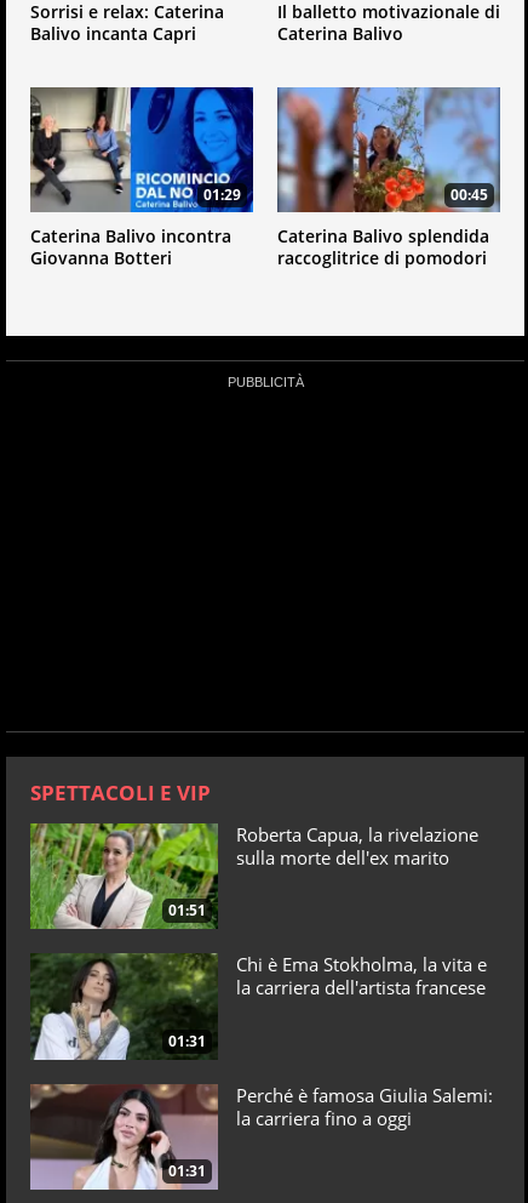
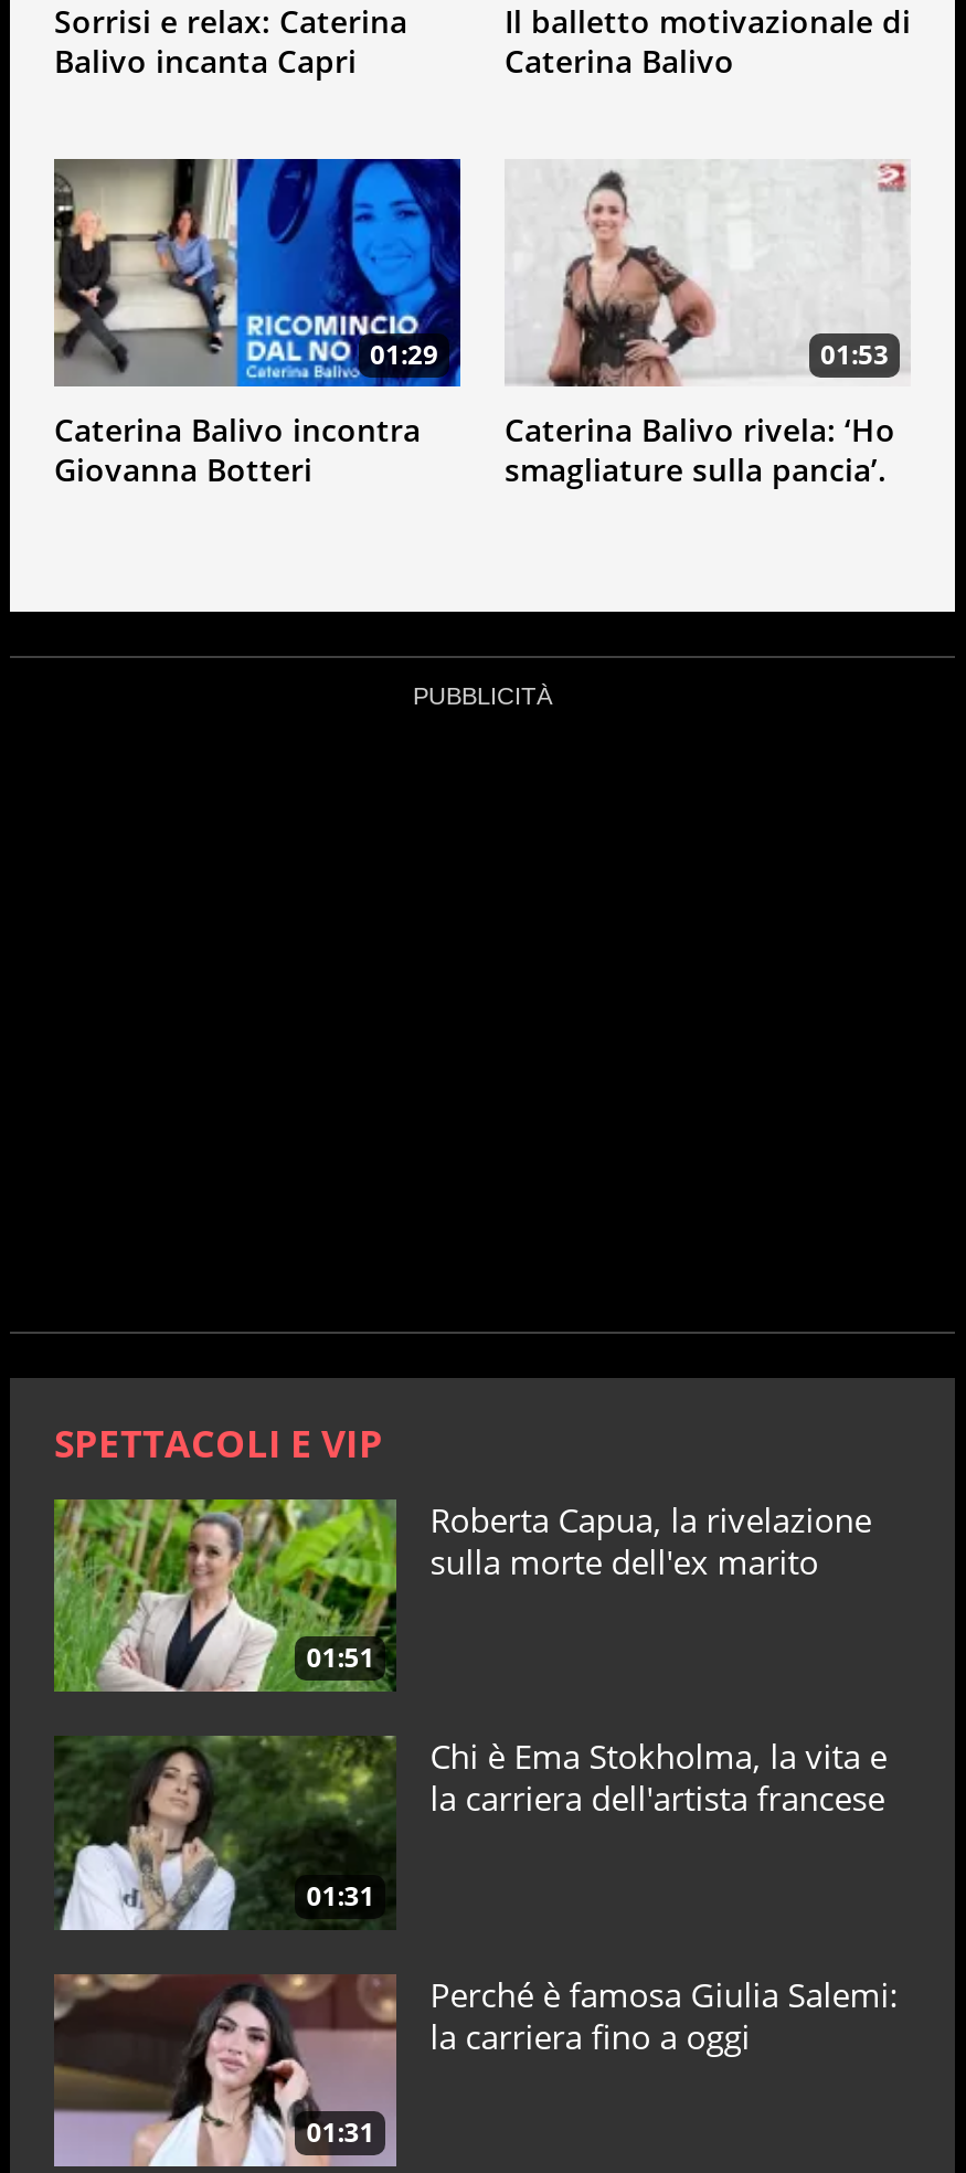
[276,86,501,213] [image] | 00:45 -> [505,159,911,386] [image] | 01:53
[277,224,489,269] Caterina Balivo splendida | raccoglitrice di pomodori -> [505,408,895,490] Caterina Balivo rivela: ‘Ho | smagliature sulla pancia’.

